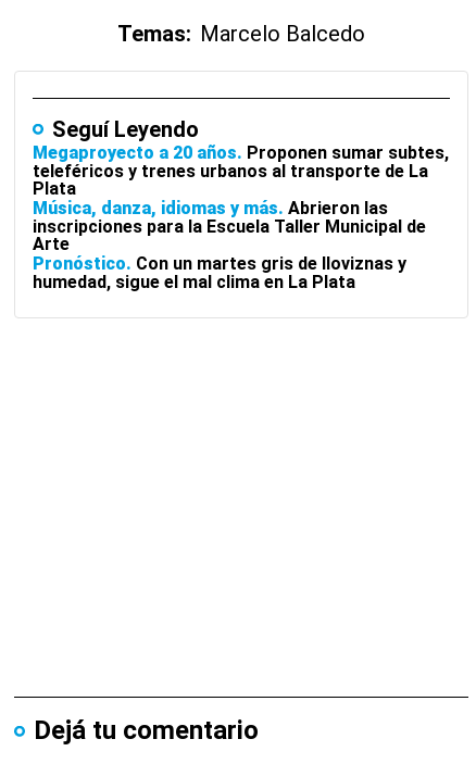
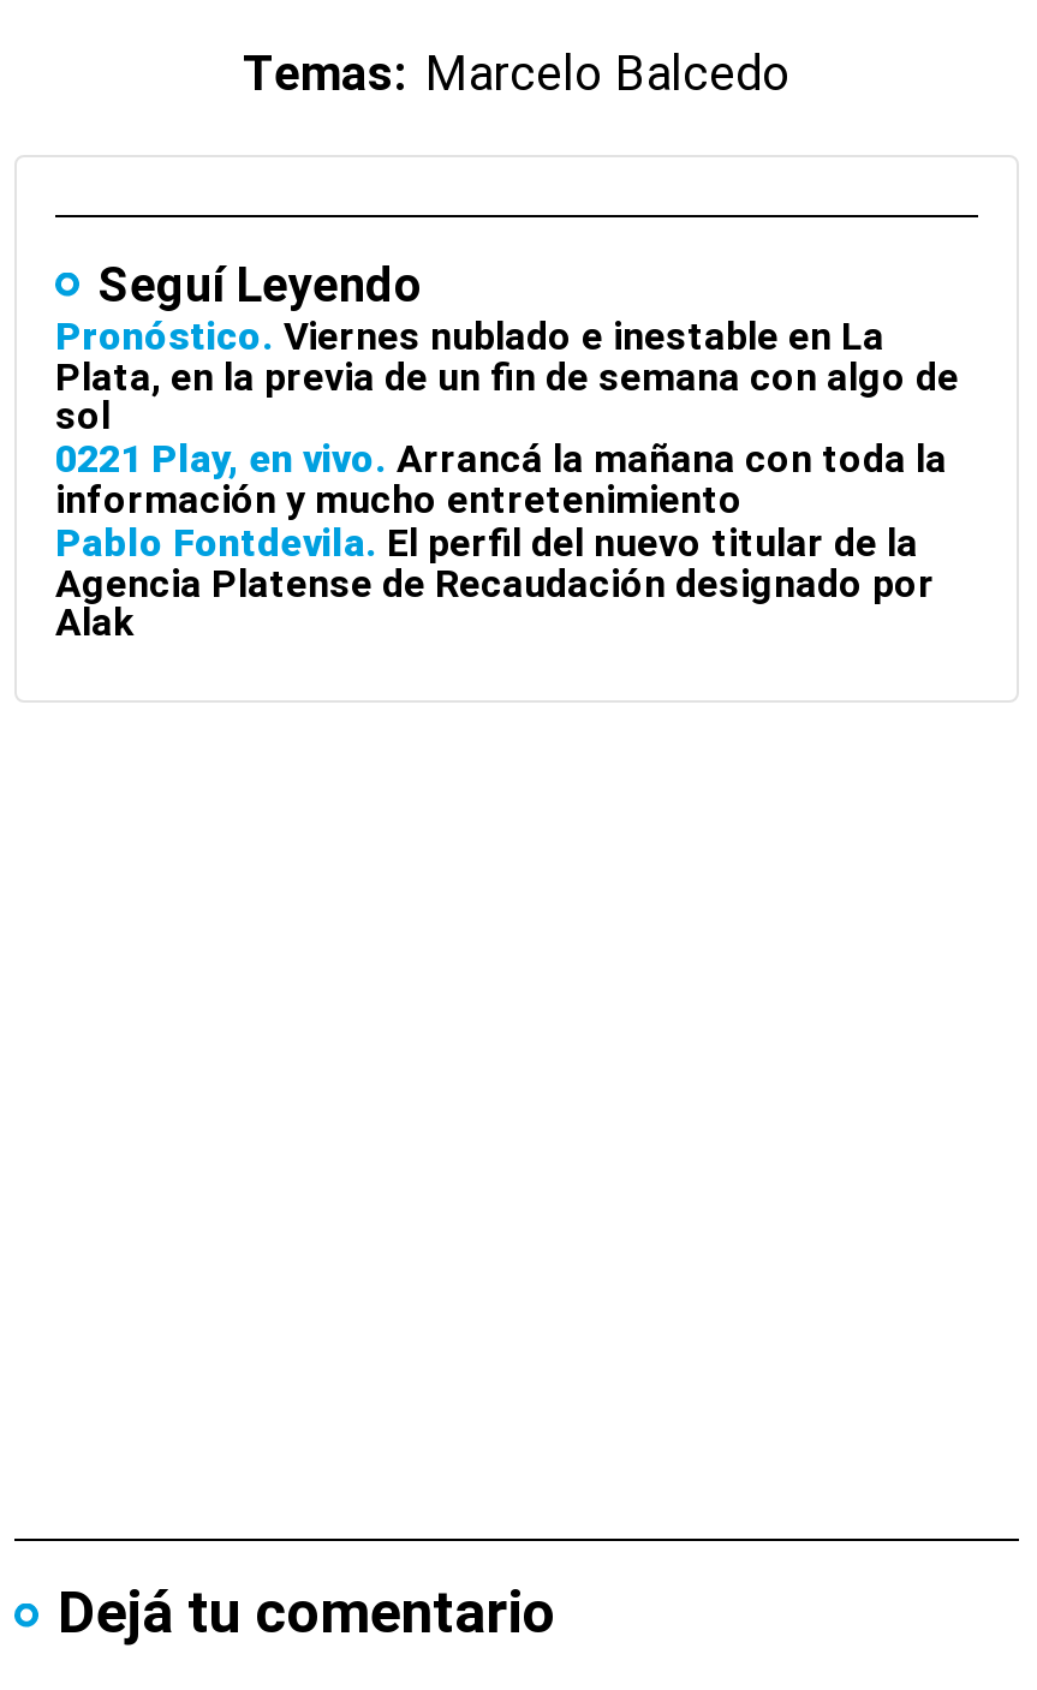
[33,142,449,292] Megaproyecto a 20 años Proponen sumar subtes, | teleféricos y trenes urbanos al transporte de La | Plata | Música, danza, idiomas y más Abrieron las | inscripciones para la Escuela Taller Municipal de | Arte | Pronóstico Con un martes gris de lloviznas y | humedad, sigue el mal clima en La Plata -> [55,313,959,645] Pronóstico Viernes nublado e inestable en La | Plata, en la previa de un fin de semana con algo de | sol | 0221 Play, en vivo Arrancá la mañana con toda la | información y mucho entretenimiento | Pablo Fontdevila El perfil del nuevo titular de la | Agencia Platense de Recaudación designado por | Alak

